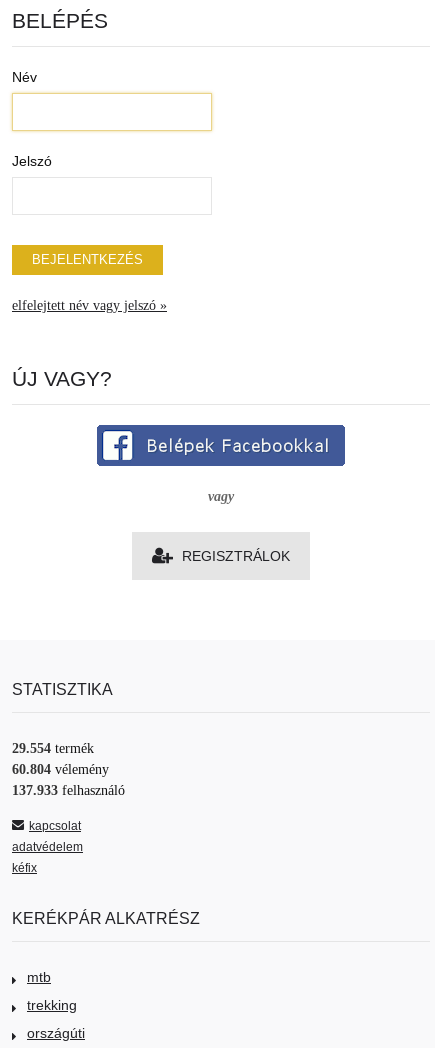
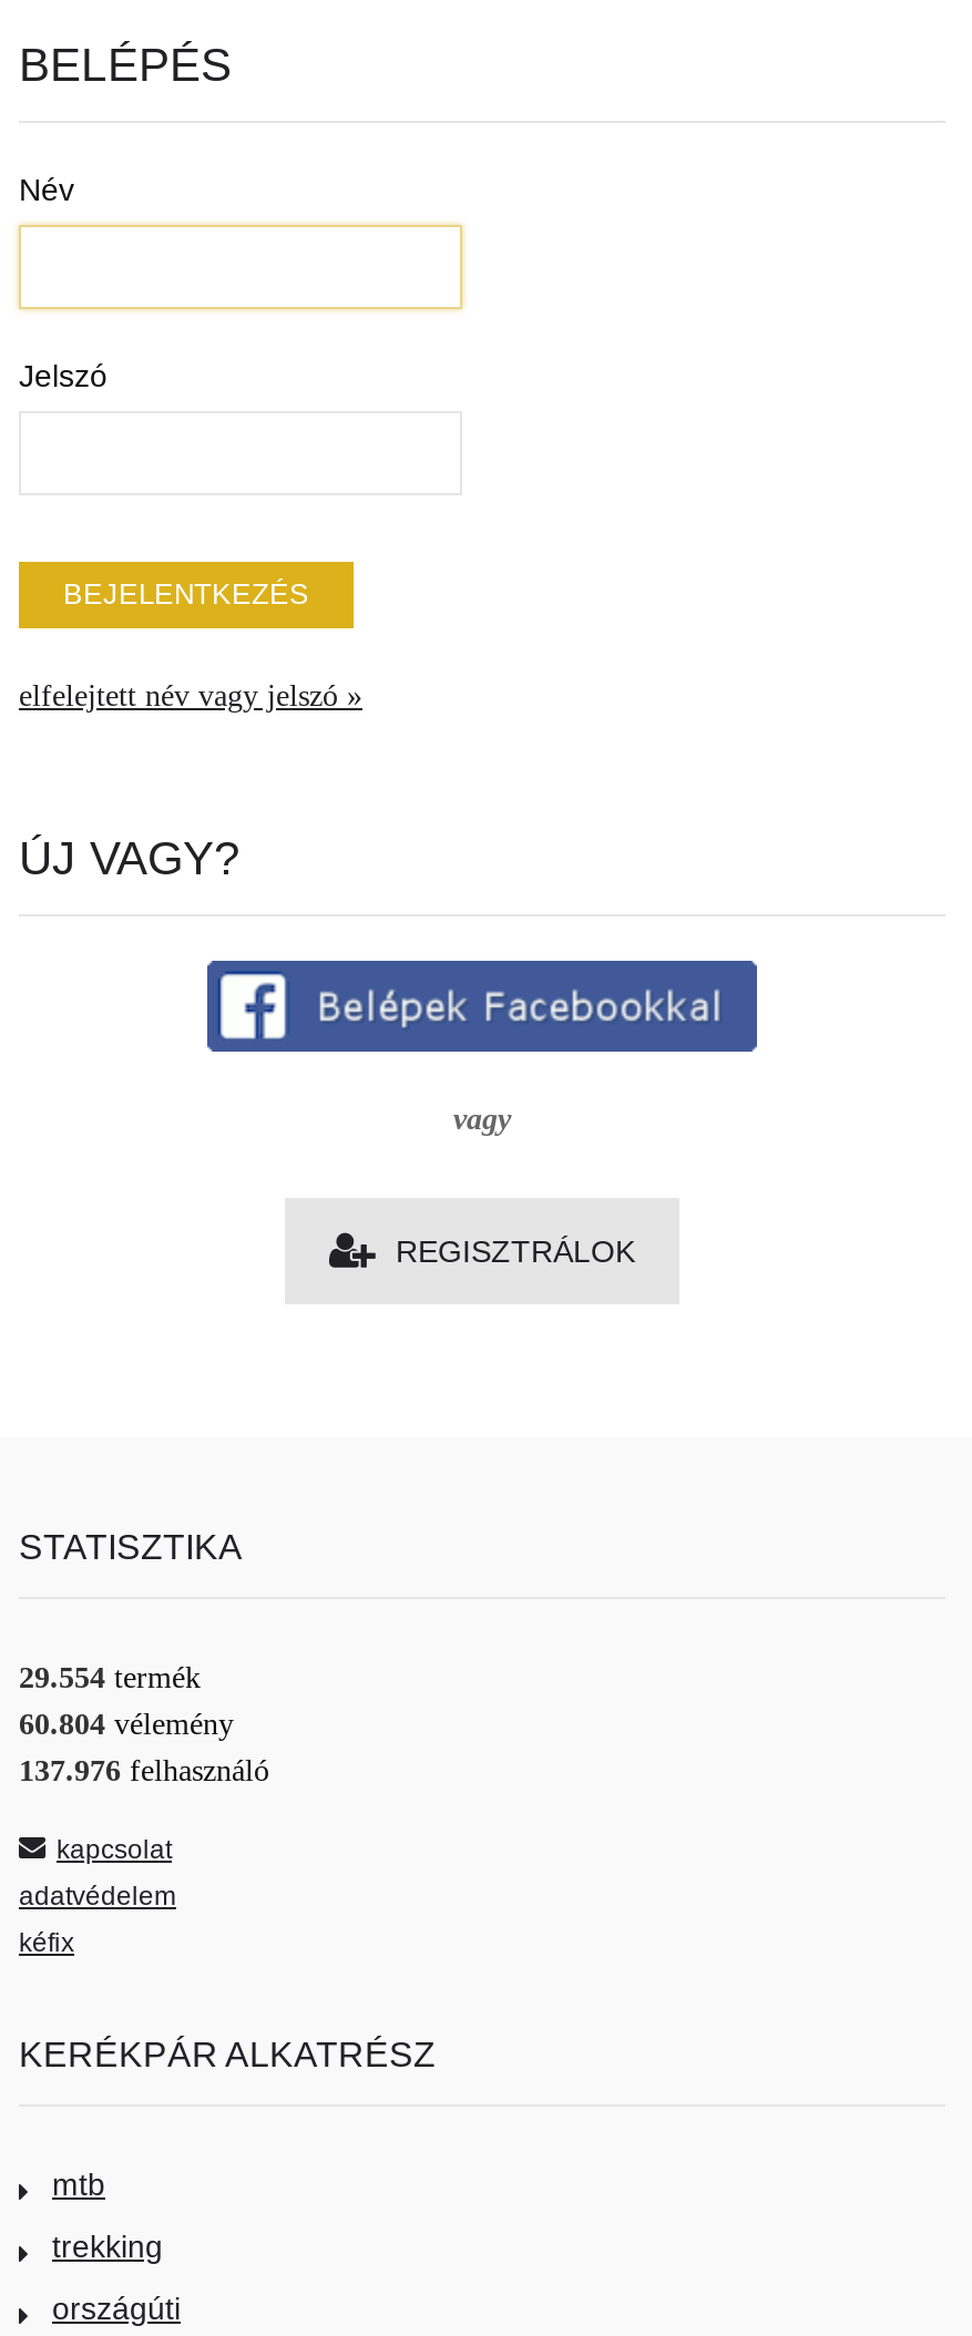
[12,783,125,798] 137.933 felhasználó -> [19,1754,269,1787] 137.976 felhasználó

